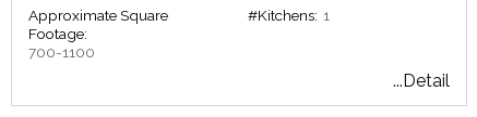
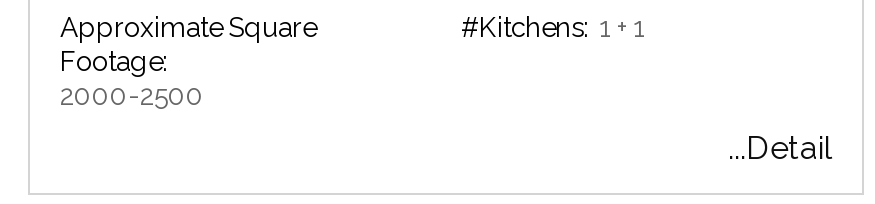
[247,6,329,23] #Kitchens: 1 -> [461,10,645,42] #Kitchens: 1 + 1
[28,43,95,60] 700-1100 -> [60,78,204,110] 2000-2500

